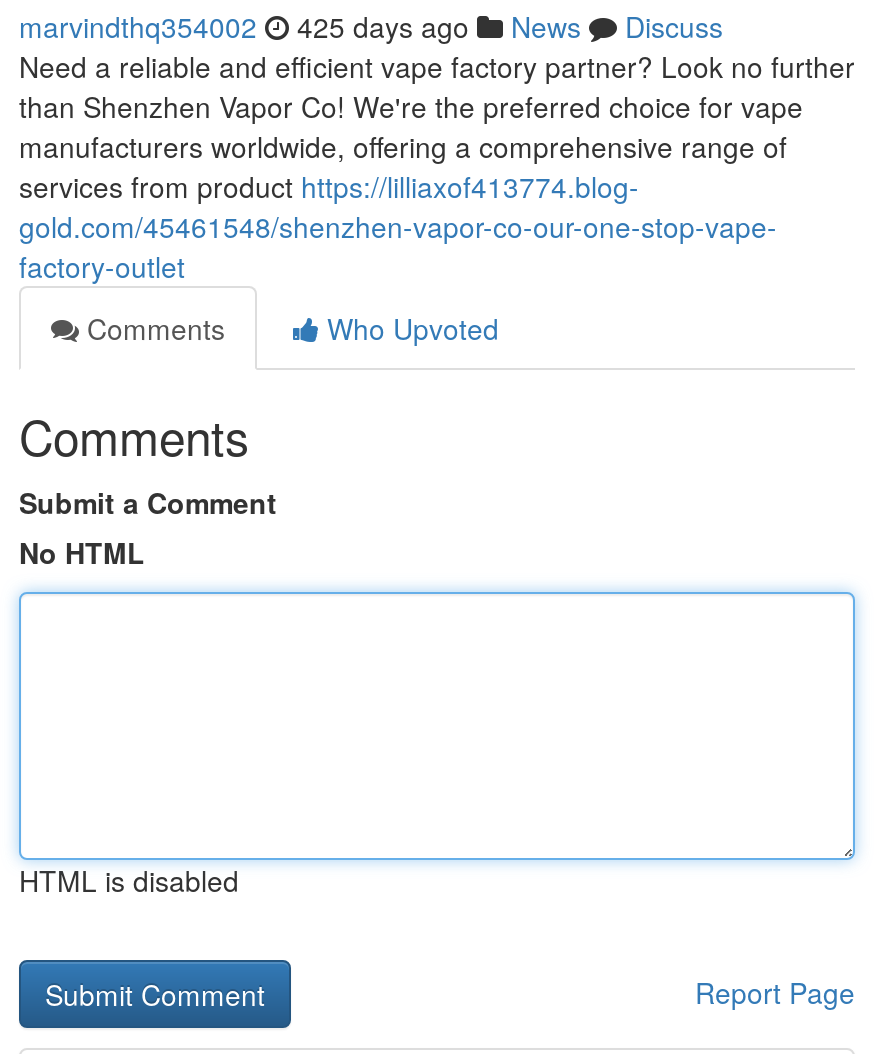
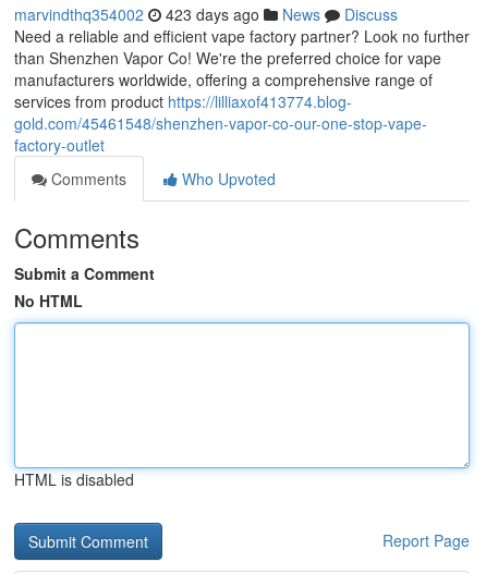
[19,6,723,46] marvindthq354002 425 days ago News Discuss -> [14,3,398,25] marvindthq354002 423 days ago News Discuss

